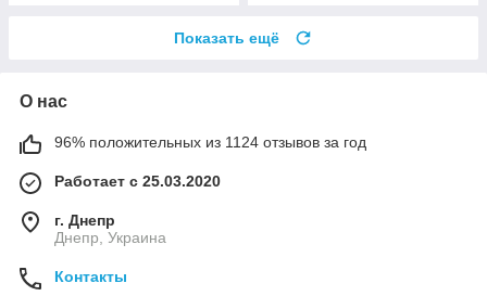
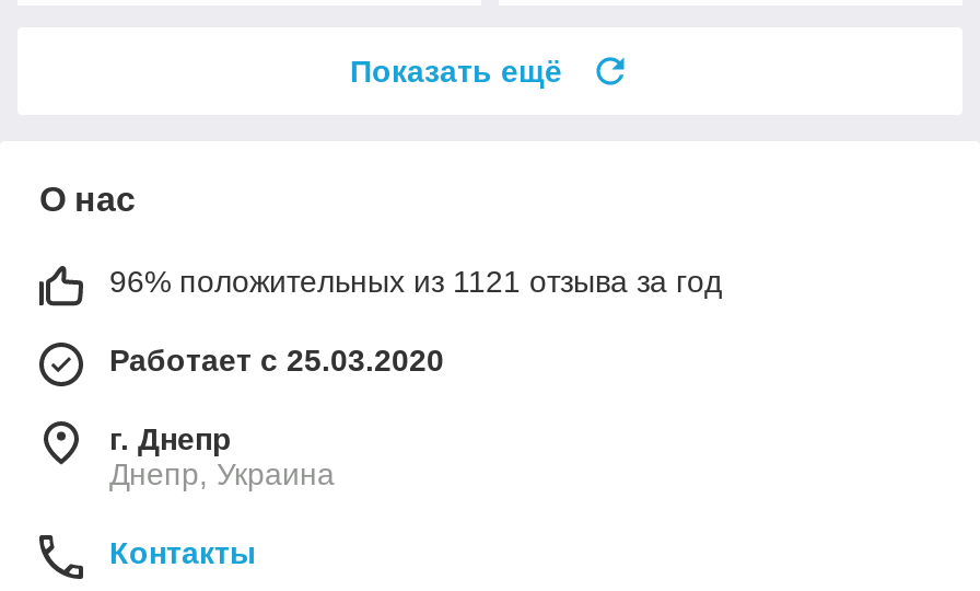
[54,133,366,150] 96% положительных из 1124 отзывов за год -> [109,263,722,298] 96% положительных из 1121 отзыва за год

